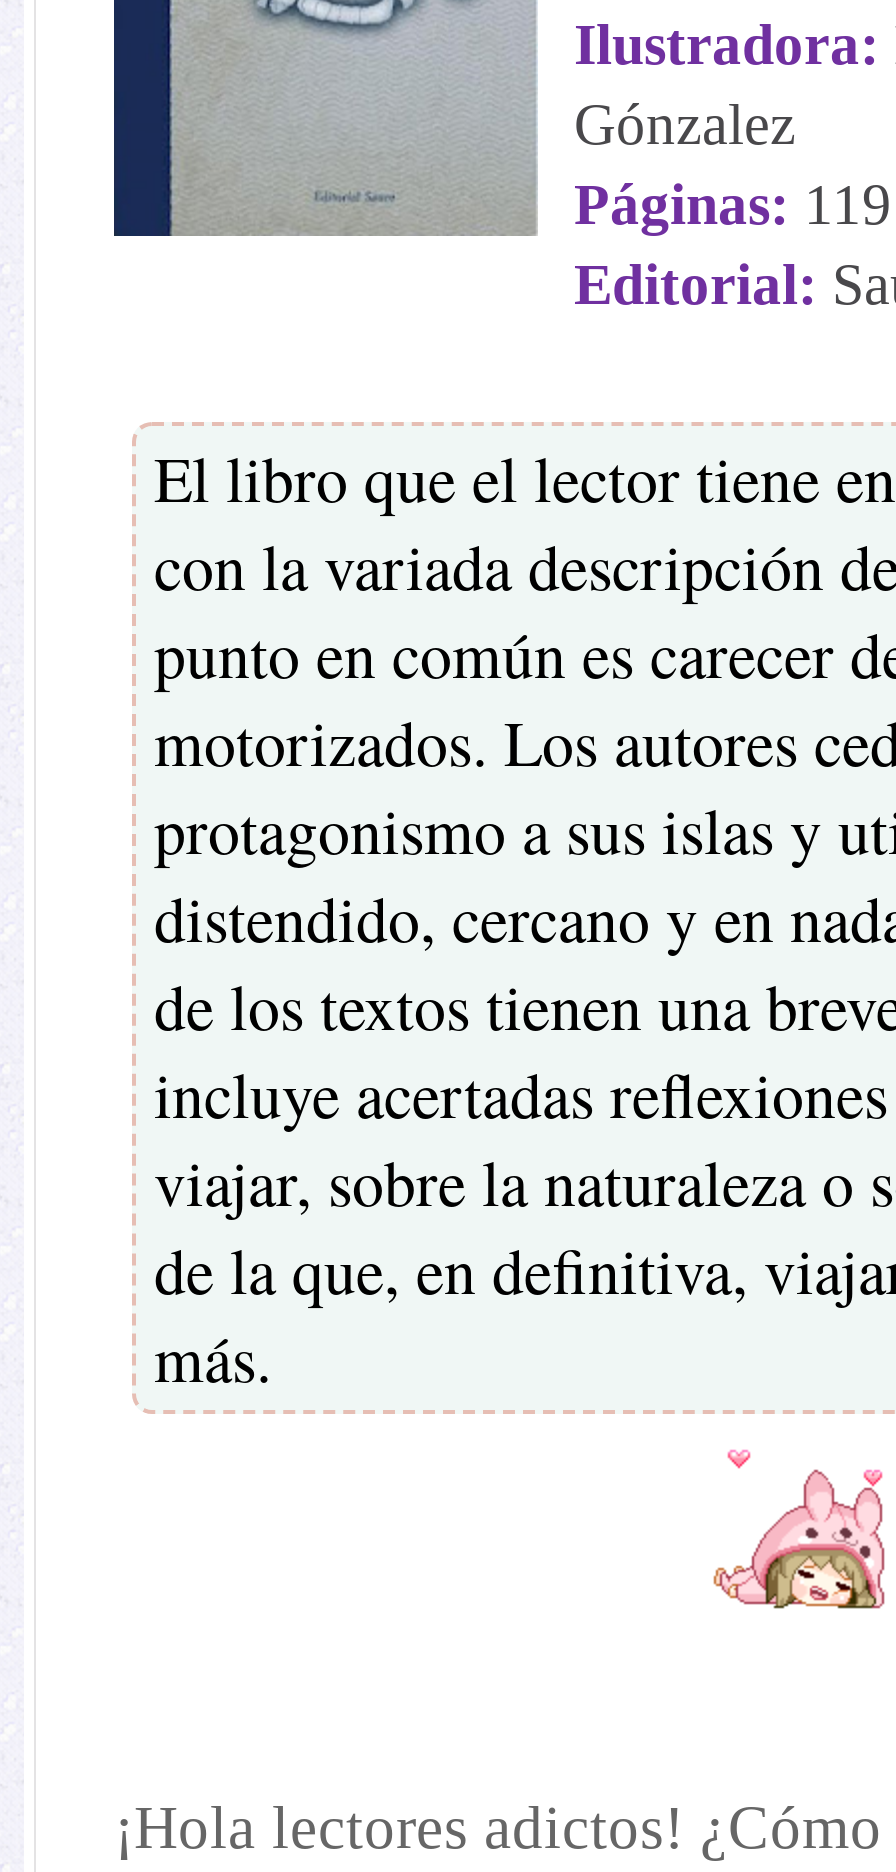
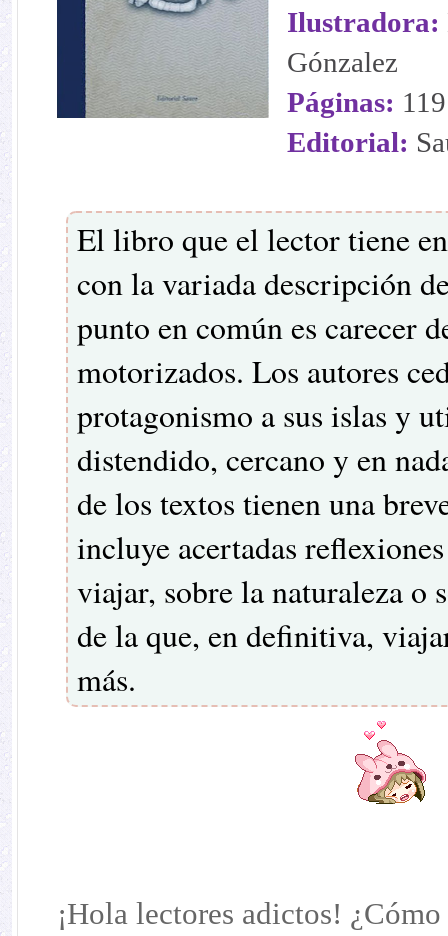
[710,1442,886,1610] [image] -> [354,720,442,805] [image]

